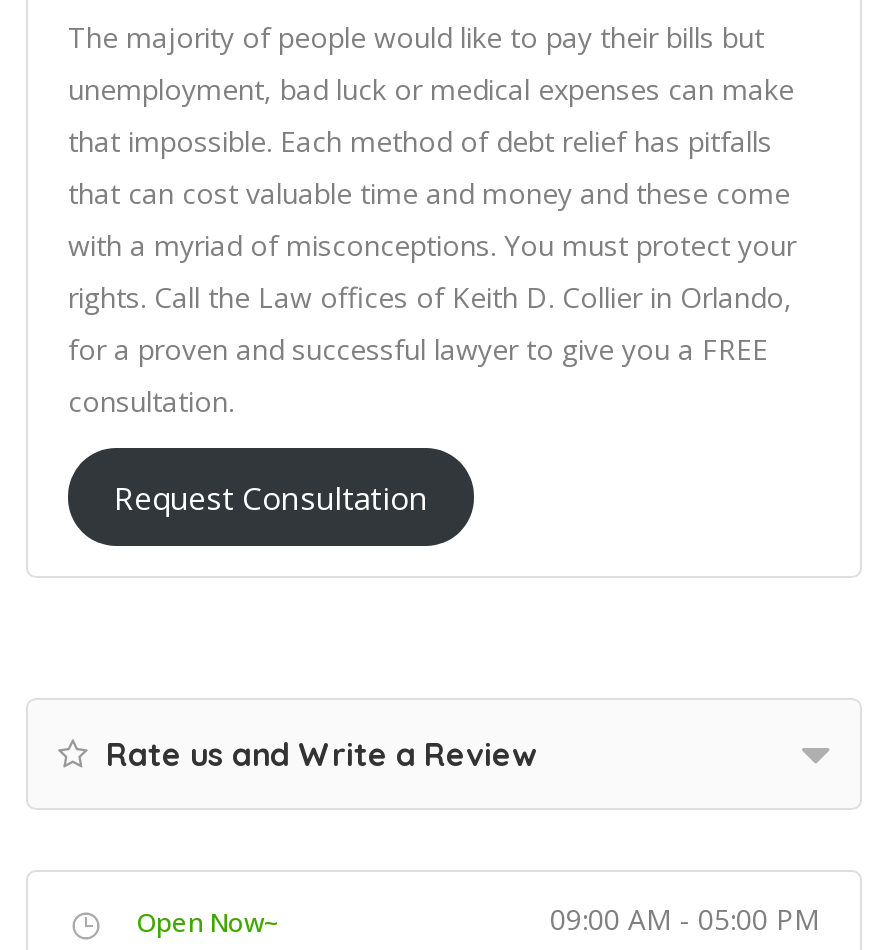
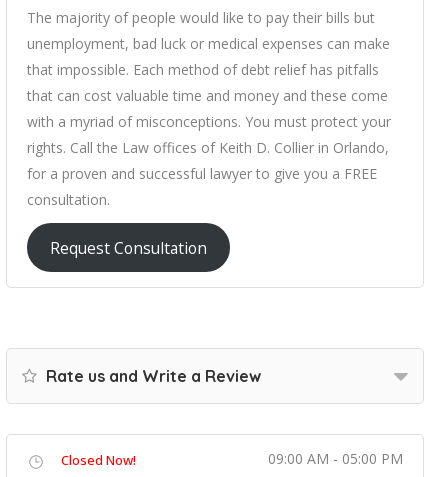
[136,904,280,940] Open Now~ -> [61,451,136,469] Closed Now!

